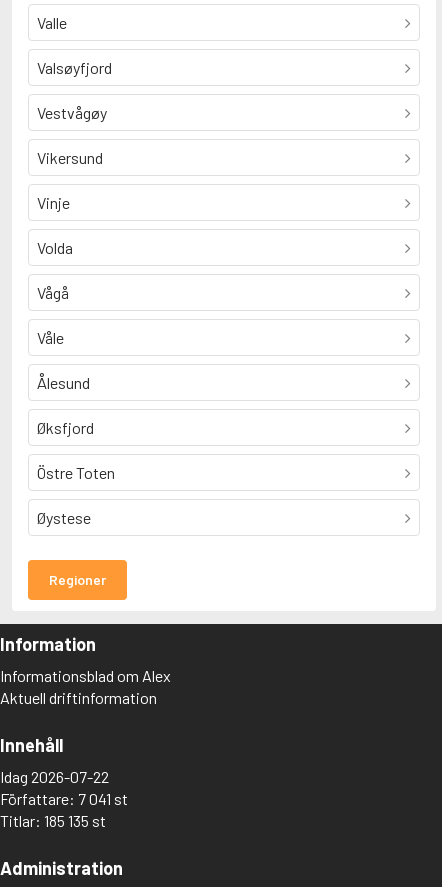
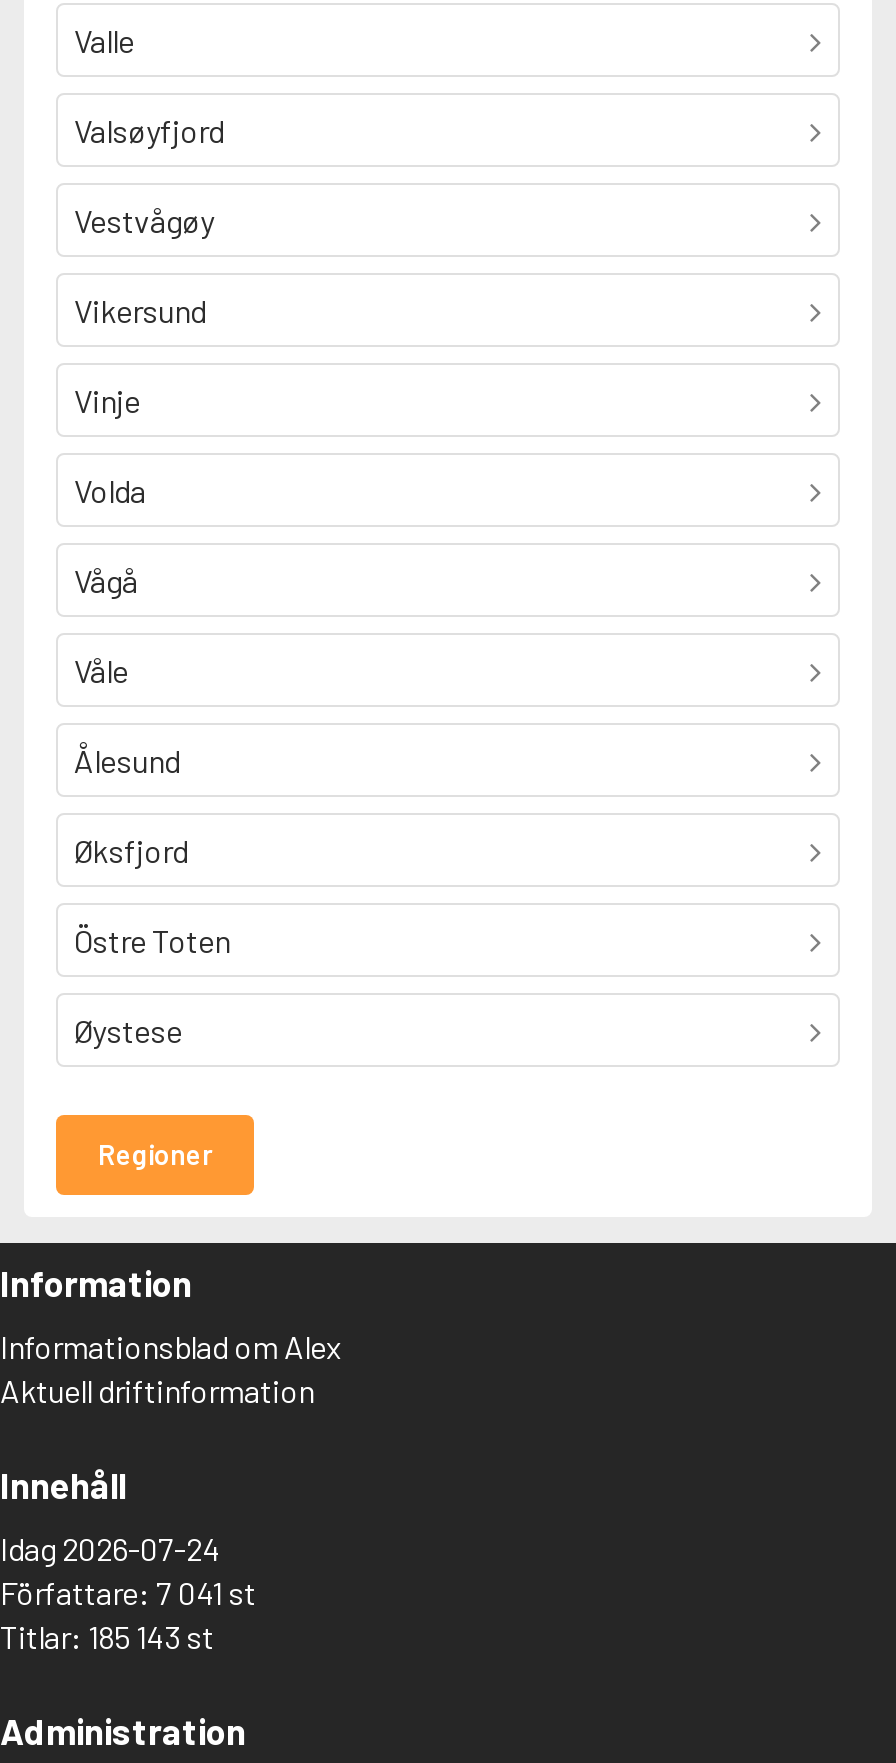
[0,767,109,786] Idag 2026-07-22 -> [0,1529,220,1567] Idag 2026-07-24
[0,811,106,830] Titlar: 185 135 st -> [0,1617,214,1655] Titlar: 185 143 st

